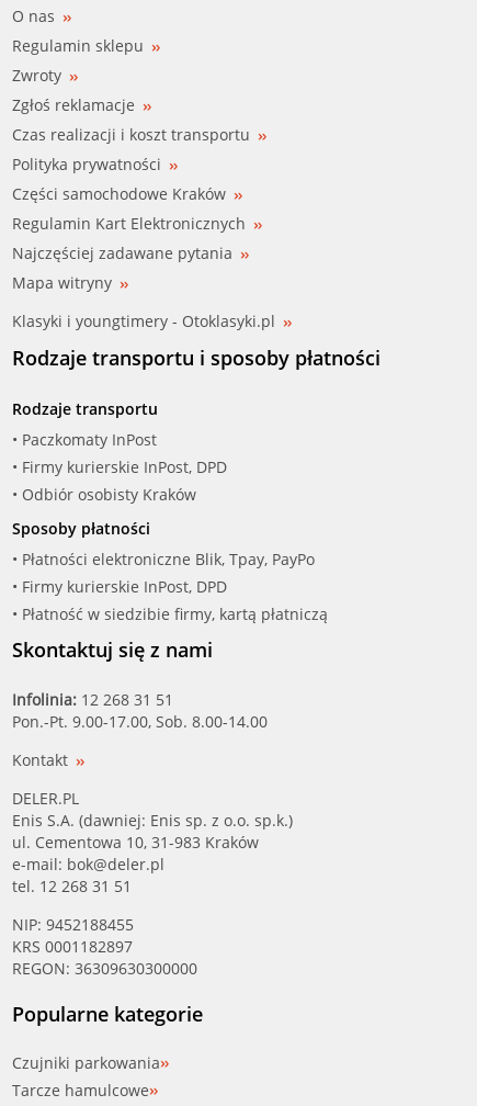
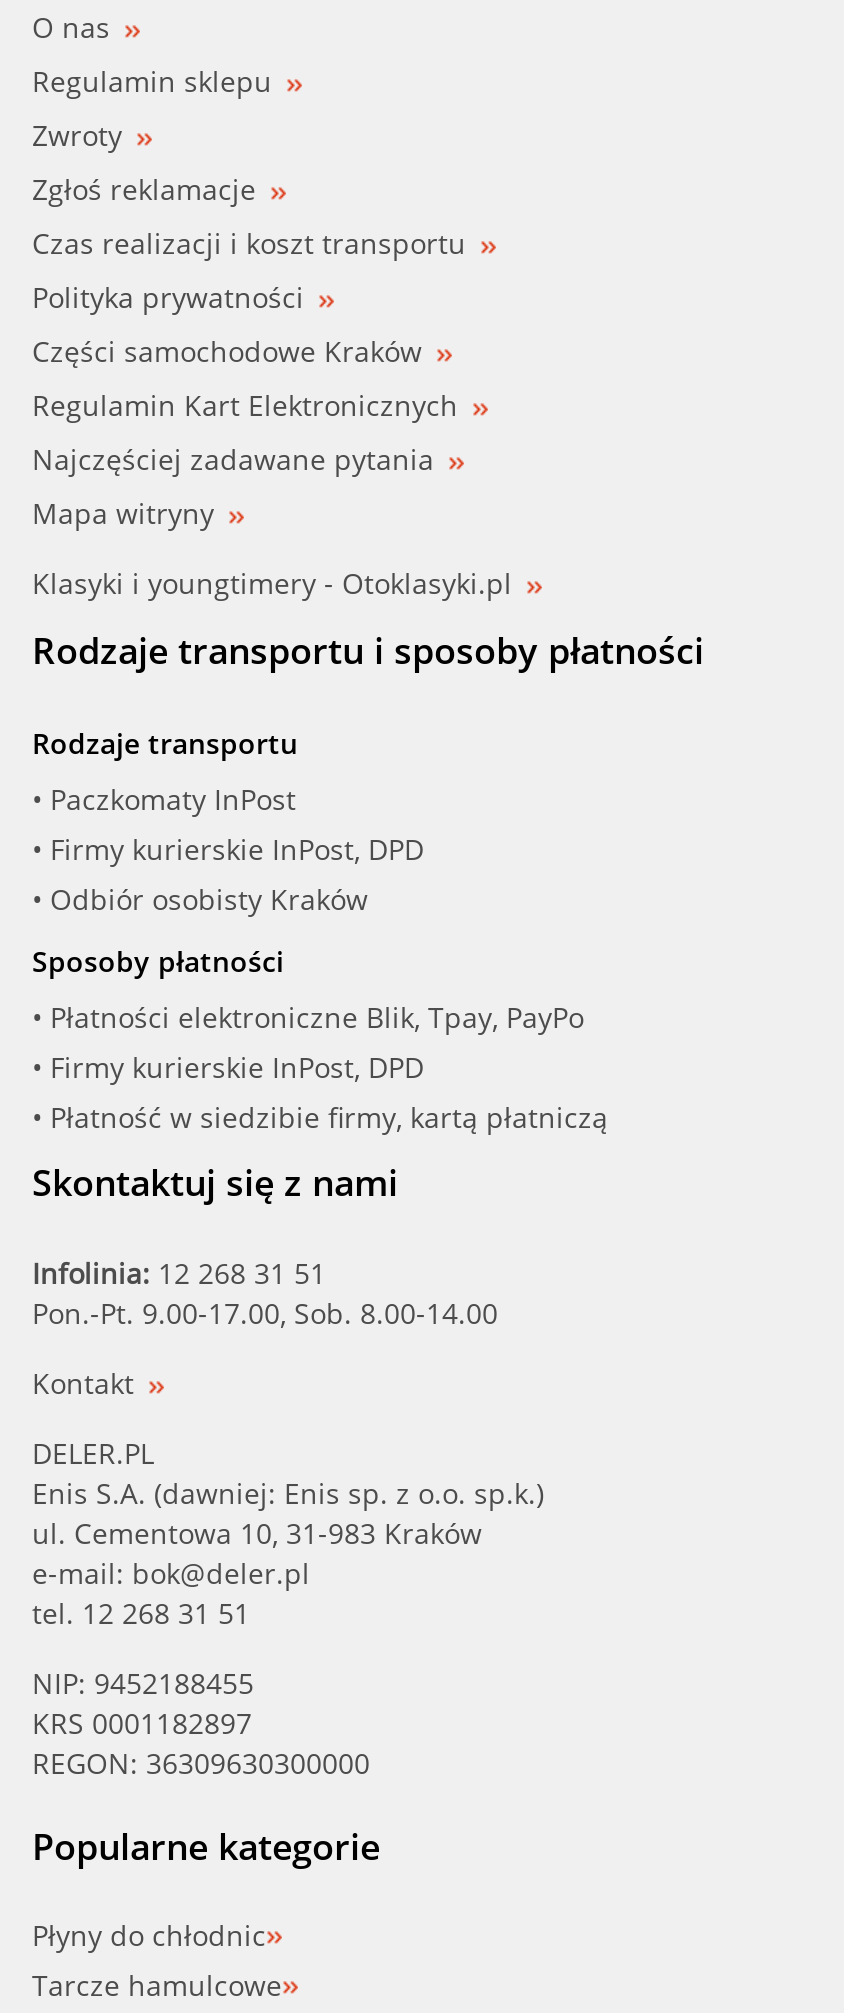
[12,1053,160,1073] Czujniki parkowania -> [32,1917,266,1955] Płyny do chłodnic

